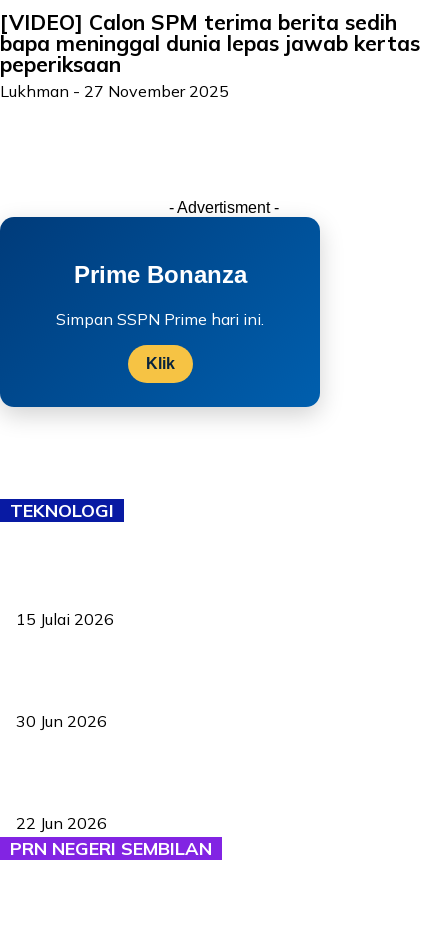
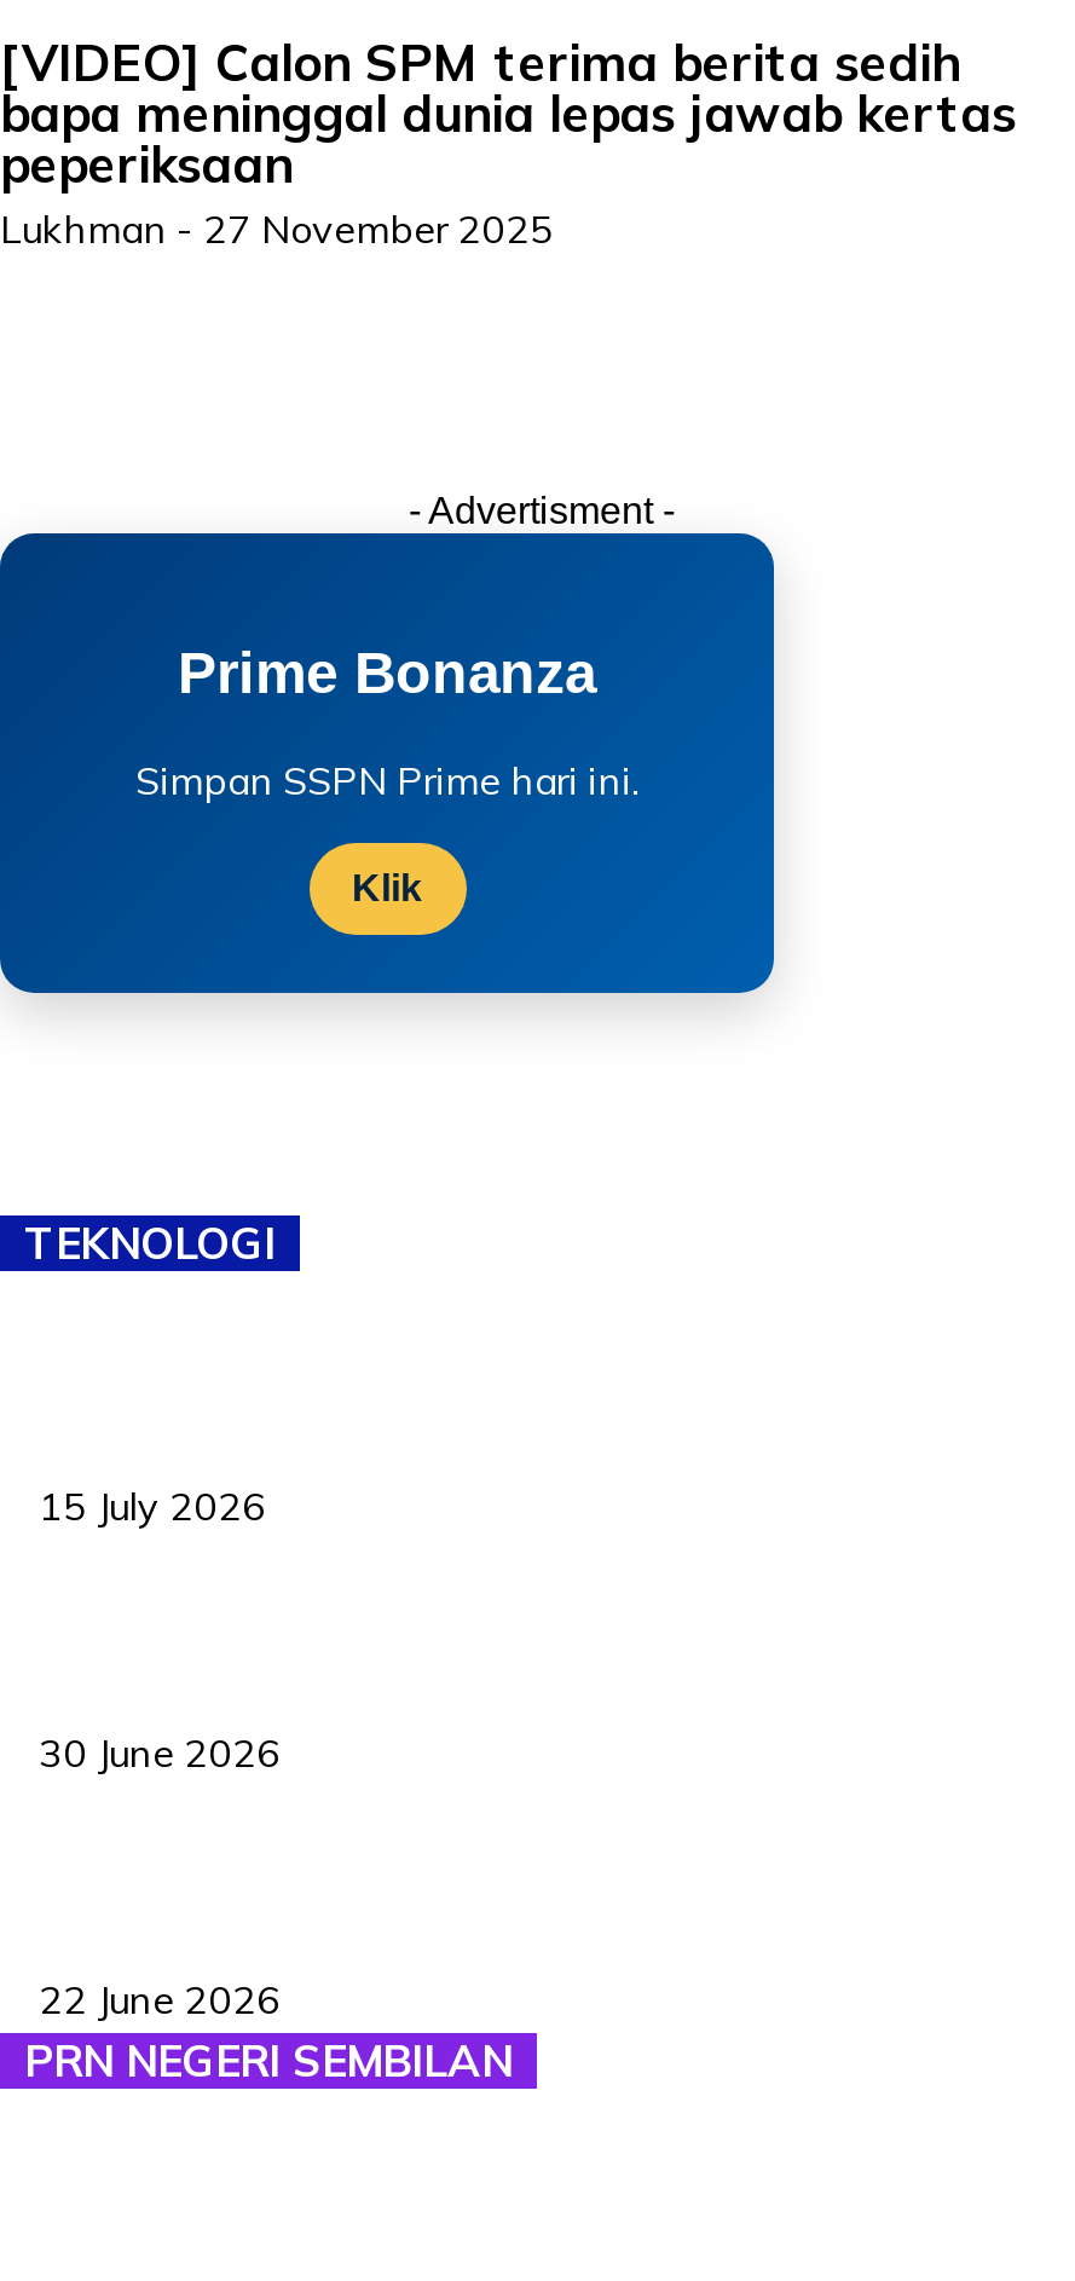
[16,609,114,629] 15 Julai 2026 -> [39,1481,266,1529] 15 July 2026
[16,711,107,731] 30 Jun 2026 -> [39,1728,281,1776] 30 June 2026
[16,813,107,833] 22 Jun 2026 -> [39,1975,281,2023] 22 June 2026

